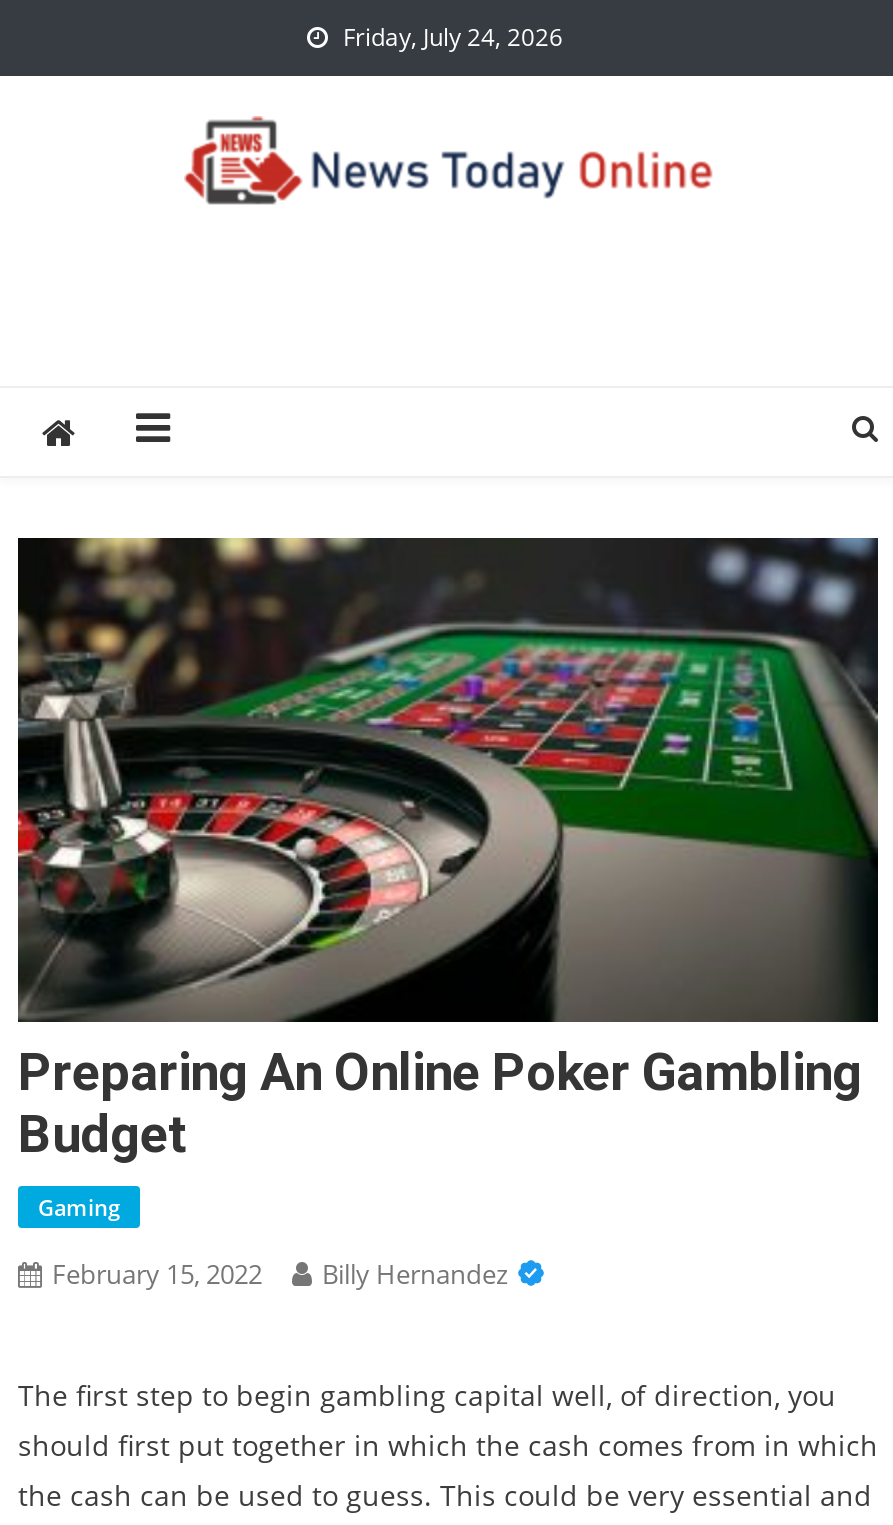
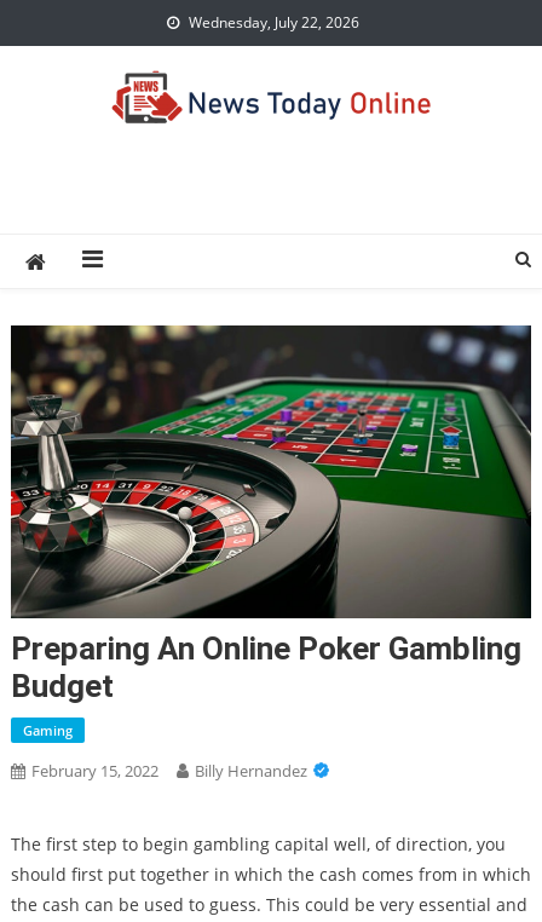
[343,20,563,54] Friday, July 24, 2026 -> [189,12,359,33] Wednesday, July 22, 2026

